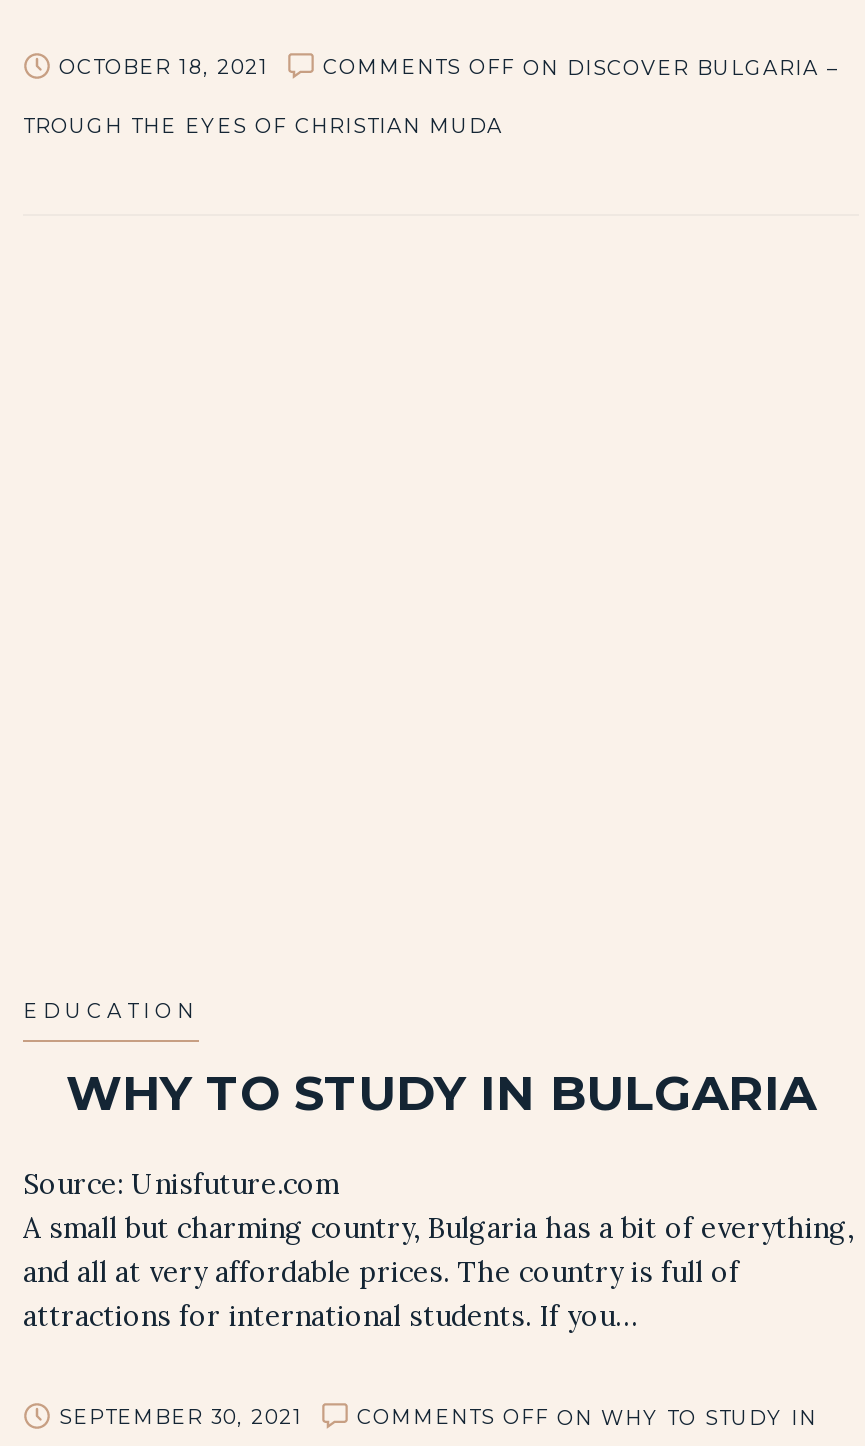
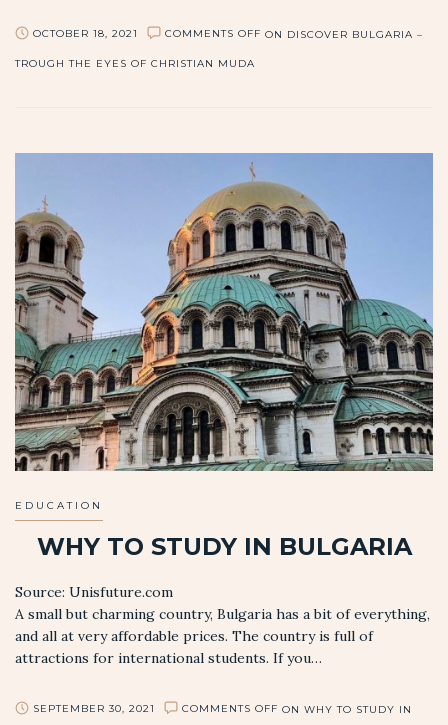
none -> [14,152,434,472] [image]

